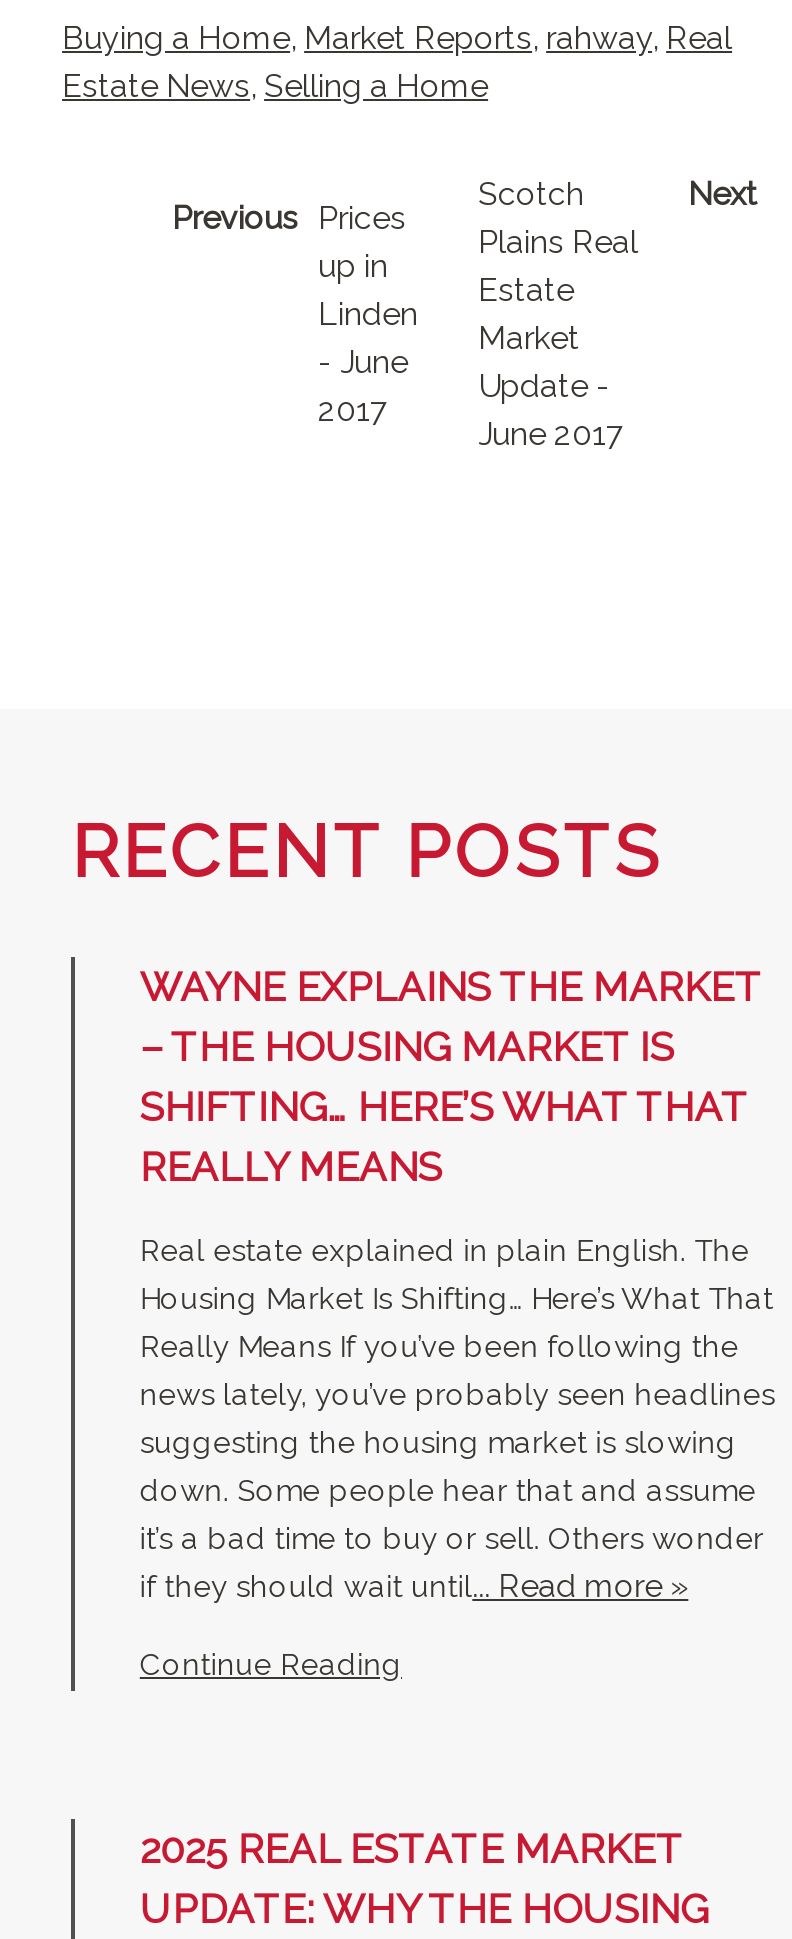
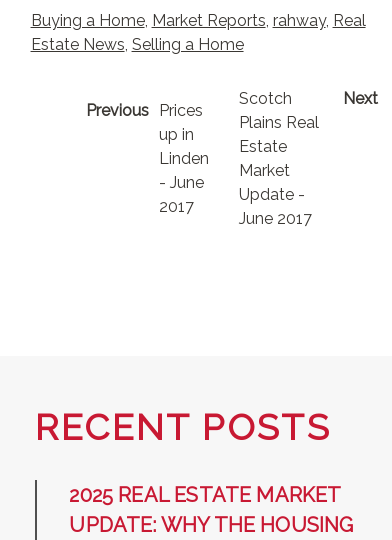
[140,962,775,1682] WAYNE EXPLAINS THE MARKET | – THE HOUSING MARKET IS | SHIFTING… HERE’S WHAT THAT | REALLY MEANS | Real estate explained in plain English. The | Housing Market Is Shifting… Here’s What That | Really Means If you’ve been following the | news lately, you’ve probably seen headlines | suggesting the housing market is slowing | down. Some people hear that and assume | it’s a bad time to buy or sell. Others wonder | if they should wait until... Read more » | Continue Reading -> none

